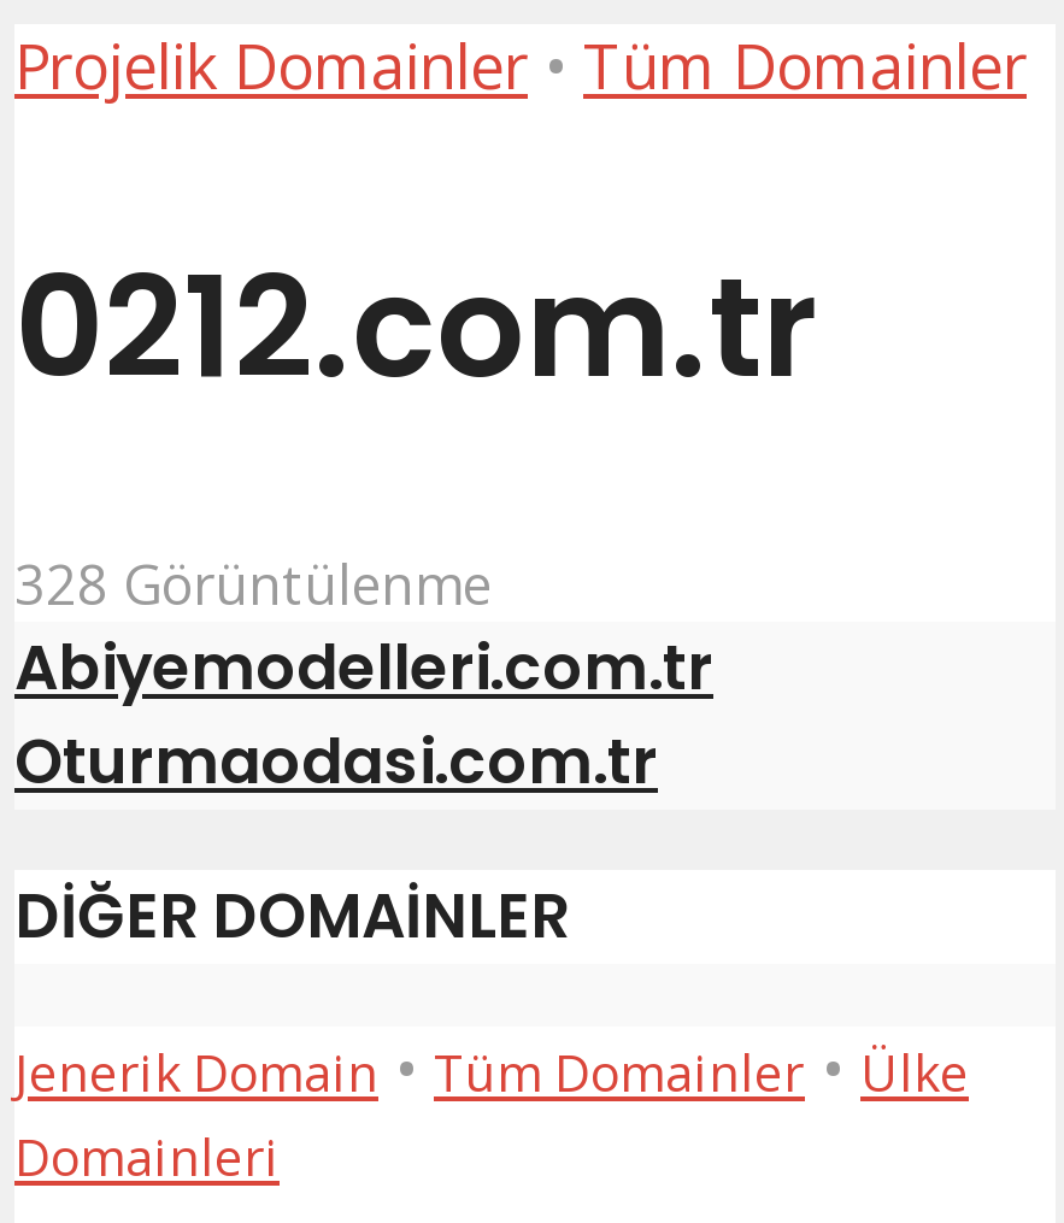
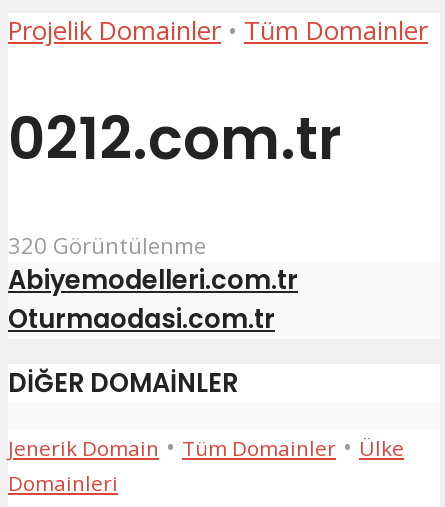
[14,546,492,621] 328 Görüntülenme -> [8,230,206,261] 320 Görüntülenme

